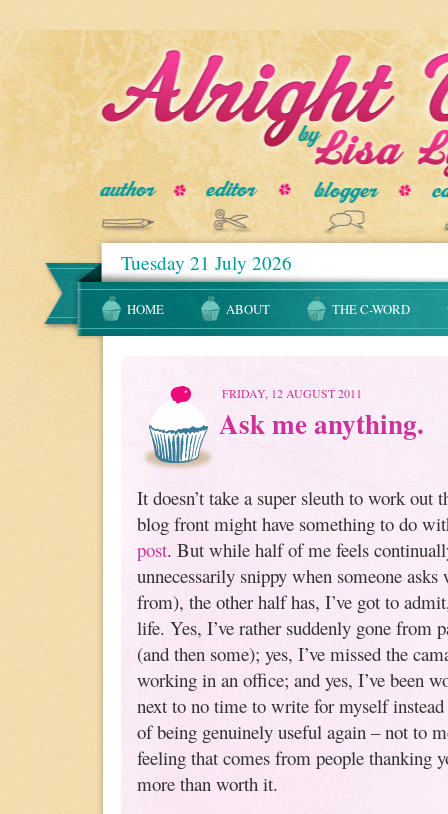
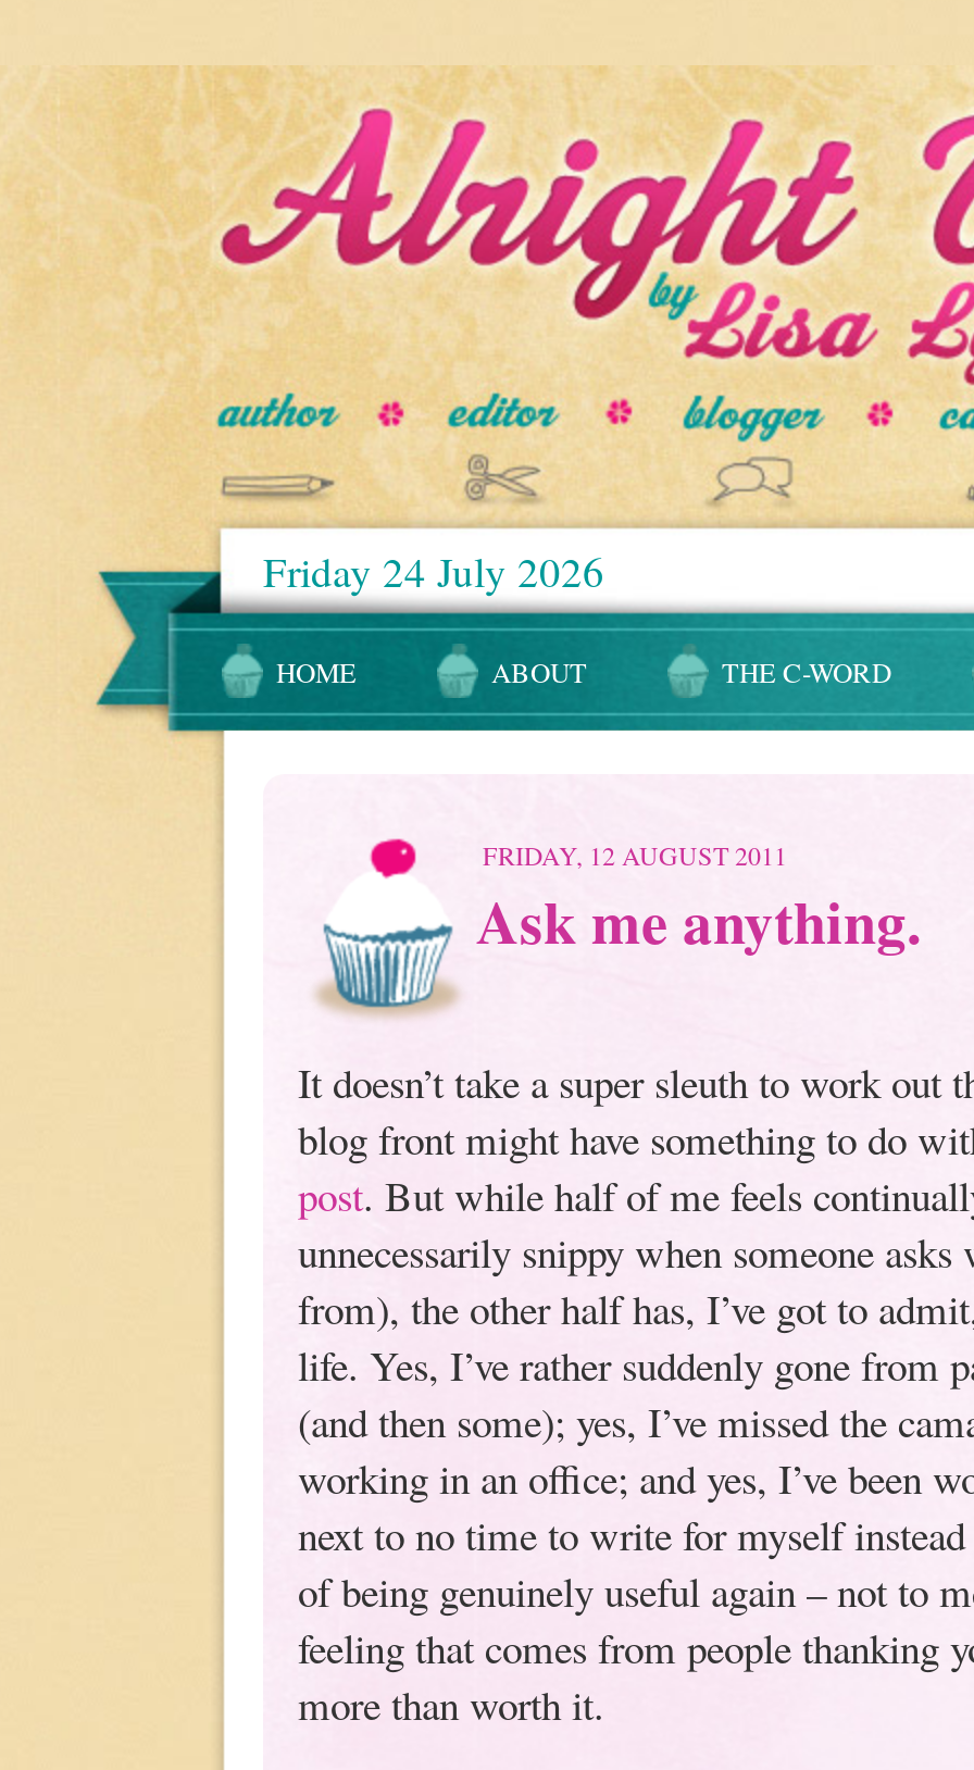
[121,250,292,275] Tuesday 21 July 2026 -> [263,544,604,598] Friday 24 July 2026

